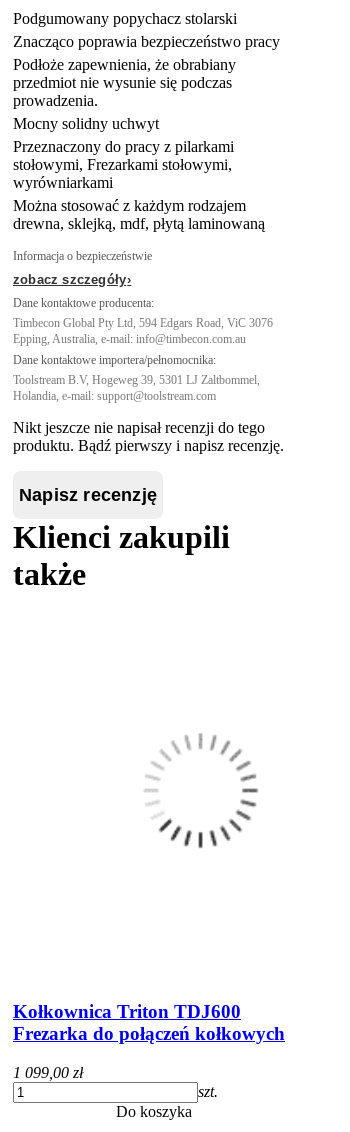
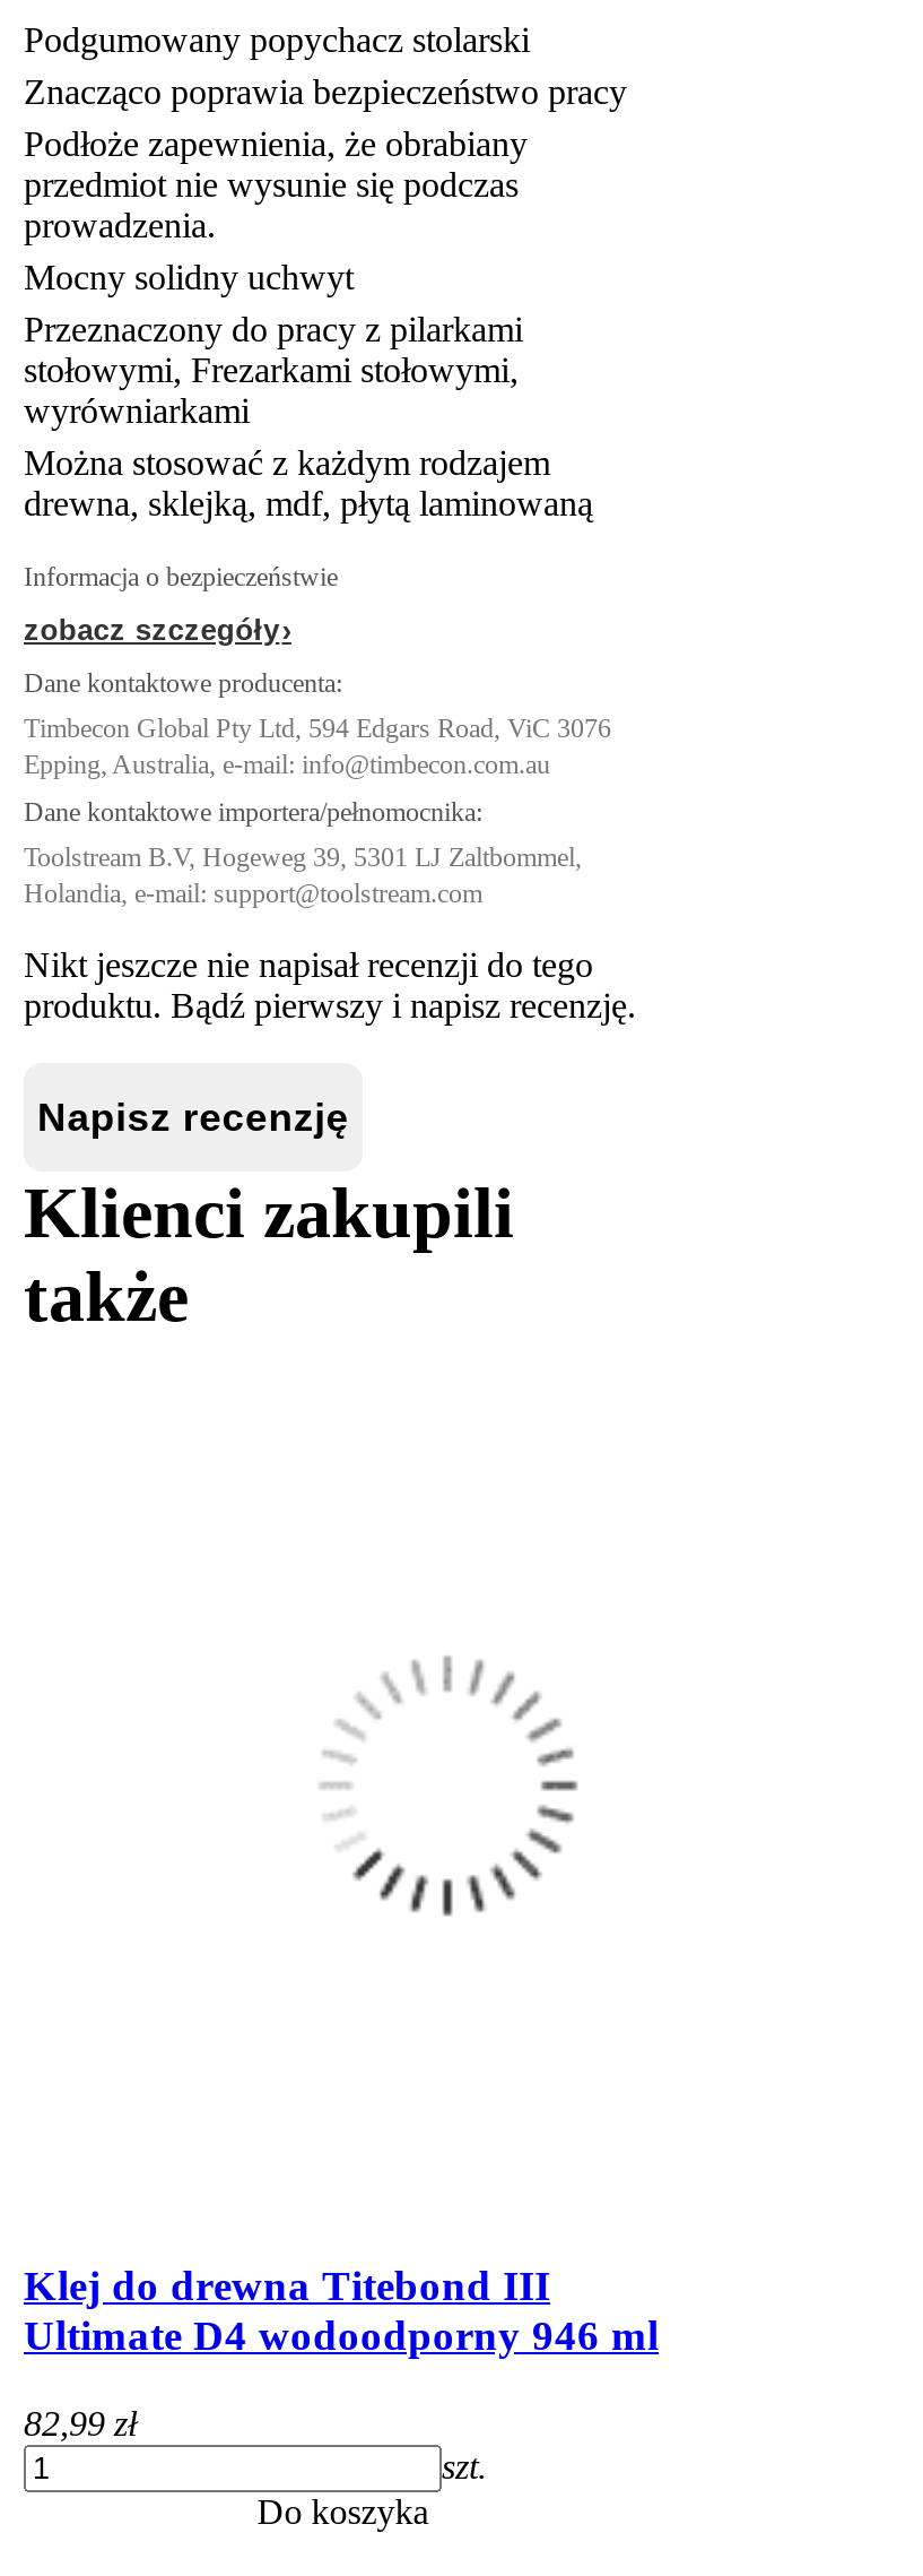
[13,1001,285,1044] Kołkownica Triton TDJ600 | Frezarka do połączeń kołkowych -> [24,2261,659,2359] Klej do drewna Titebond III | Ultimate D4 wodoodporny 946 ml
[13,1064,83,1081] 1 099,00 zł -> [24,2403,137,2442] 82,99 zł

